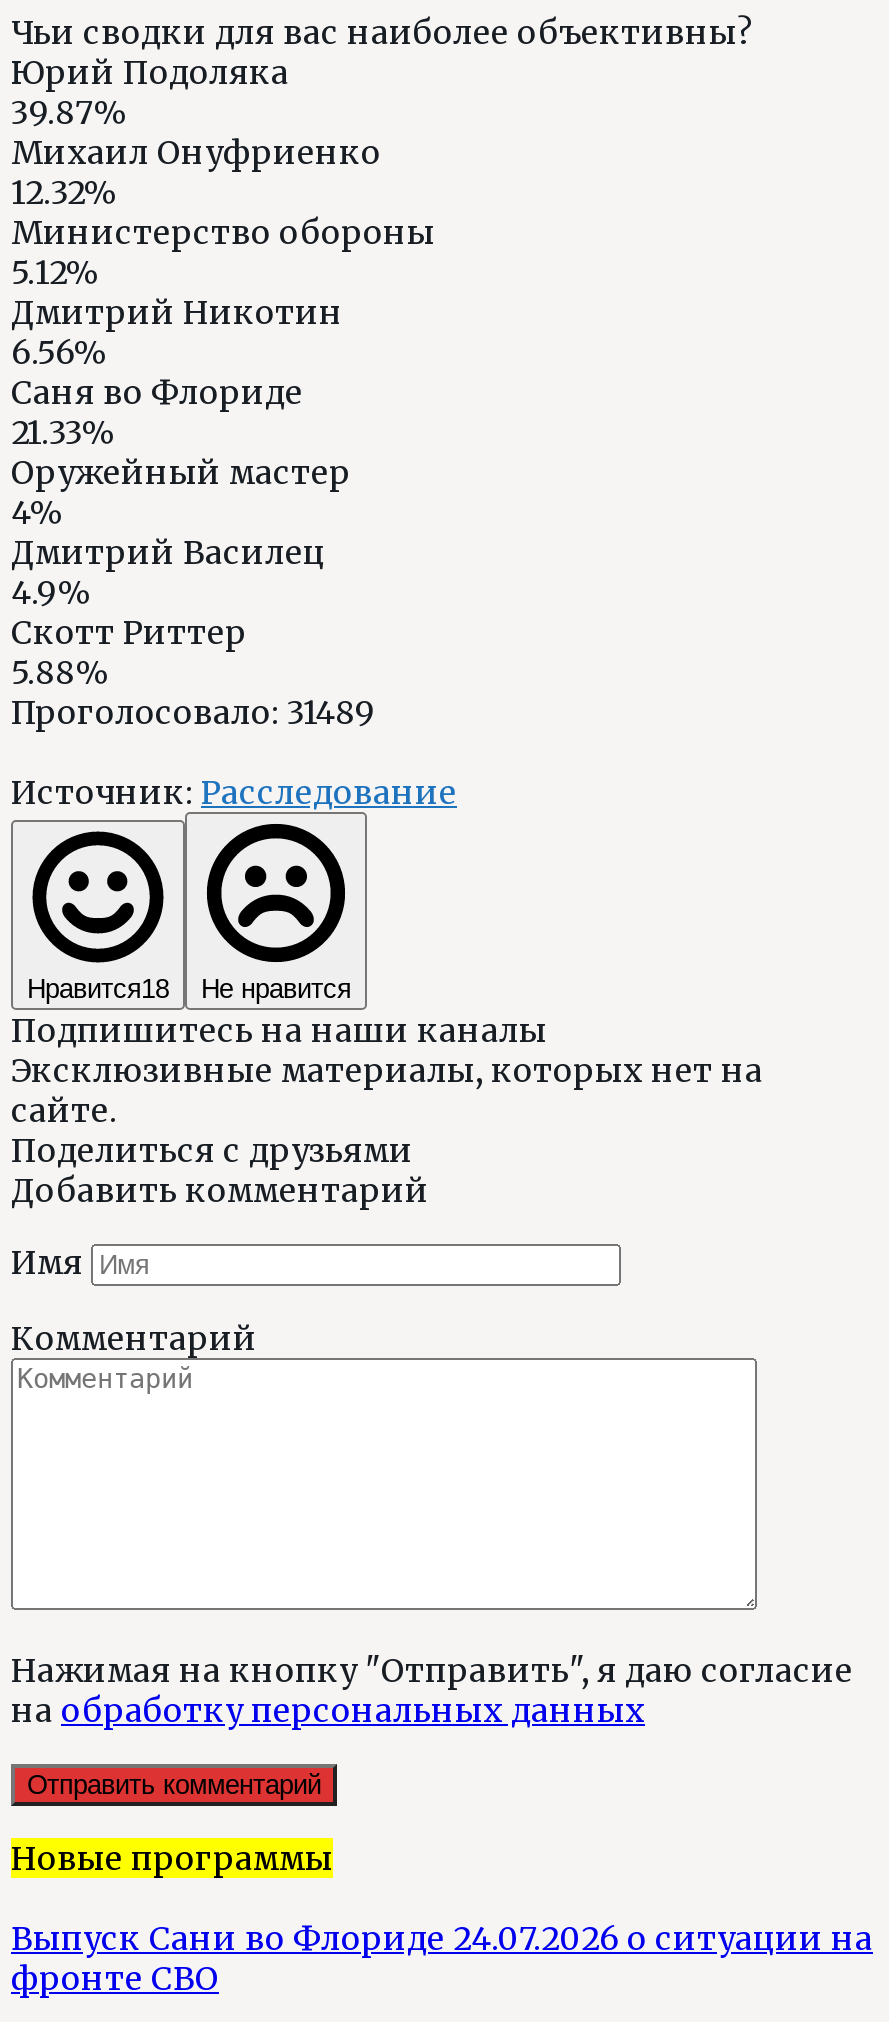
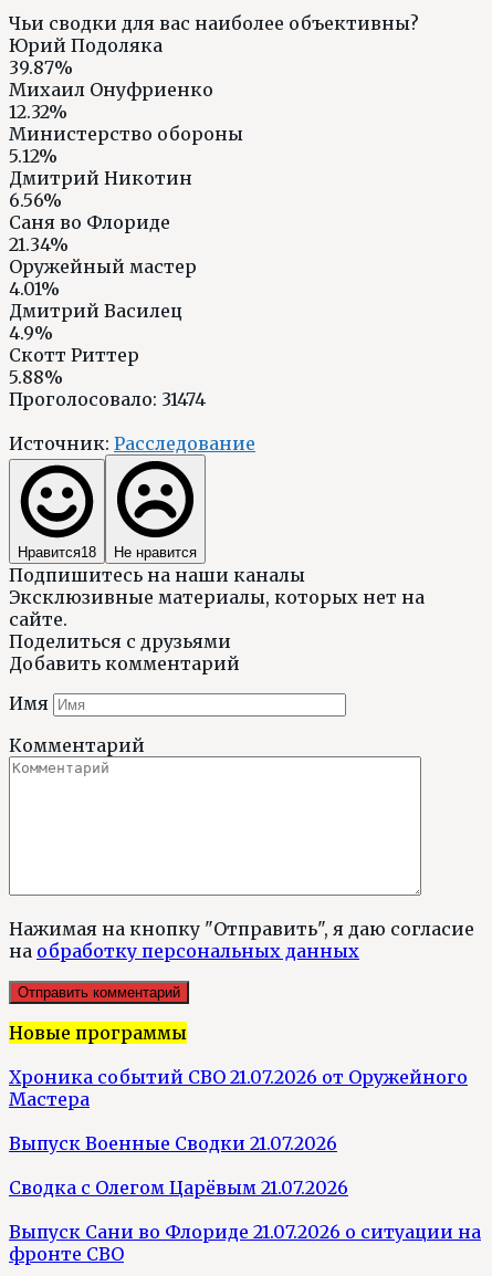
[11,412,115,452] 21.33% -> [9,233,69,255] 21.34%
[11,492,63,532] 4% -> [9,277,60,299] 4.01%
[11,692,375,732] Проголосовало: 31489 -> [9,388,206,410] Проголосовало: 31474
[11,1918,873,1958] Выпуск Сани во Флориде 24.07.2026 о ситуации на -> [9,1066,481,1243] Хроника событий СВО 21.07.2026 от Оружейного | Мастера | Выпуск Военные Сводки 21.07.2026 | Сводка с Олегом Царёвым 21.07.2026 | Выпуск Сани во Флориде 21.07.2026 о ситуации на

